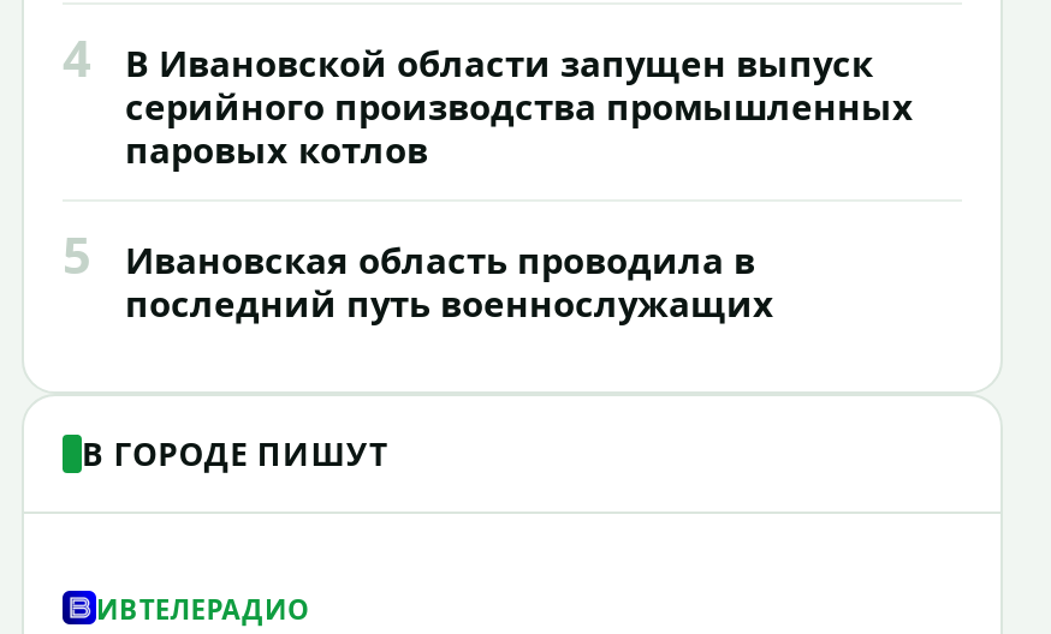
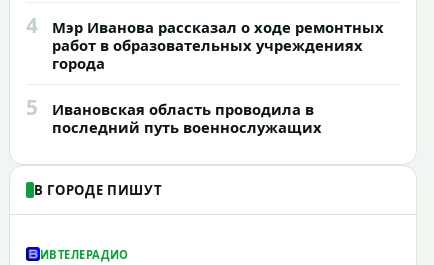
[125,39,914,173] В Ивановской области запущен выпуск | серийного производства промышленных | паровых котлов -> [52,17,384,73] Мэр Иванова рассказал о ходе ремонтных | работ в образовательных учреждениях | города

